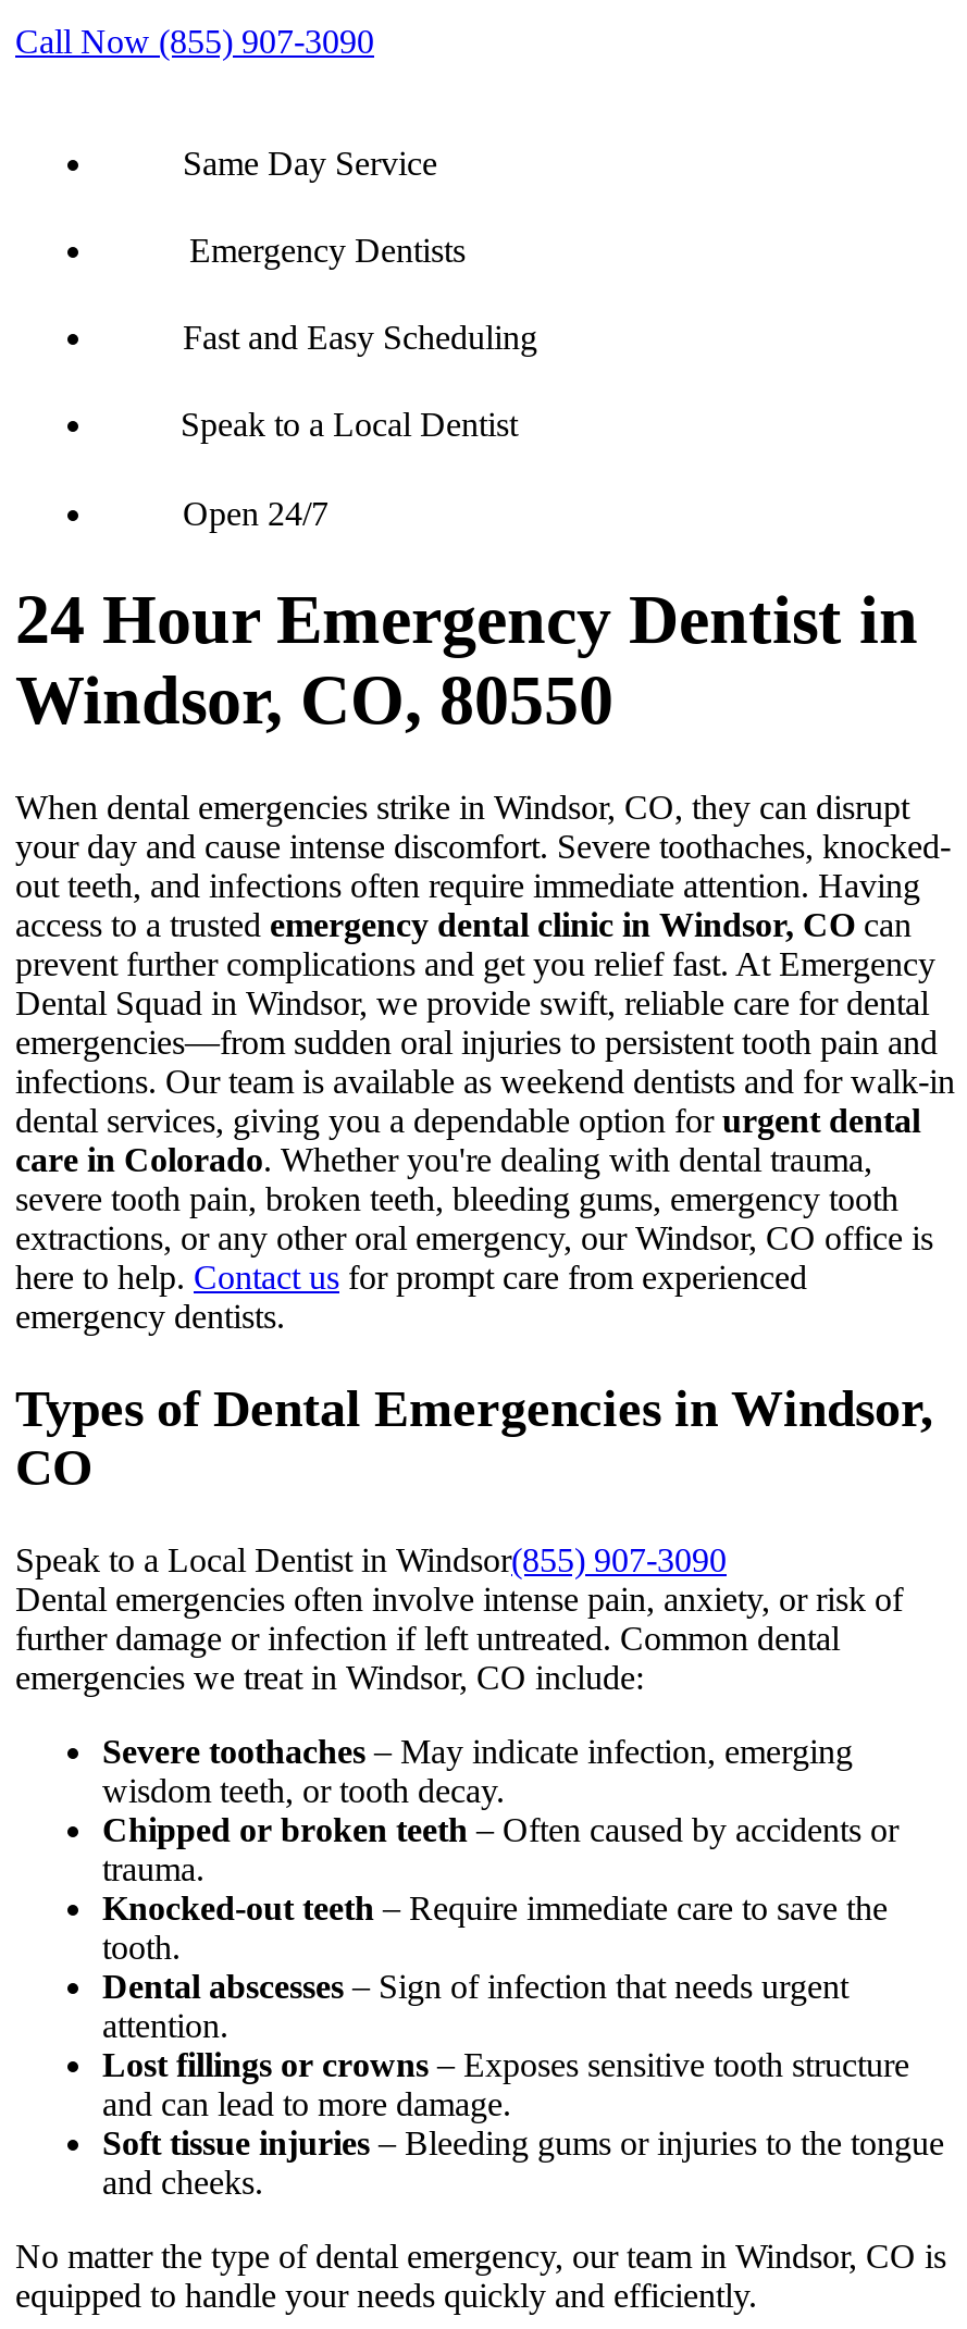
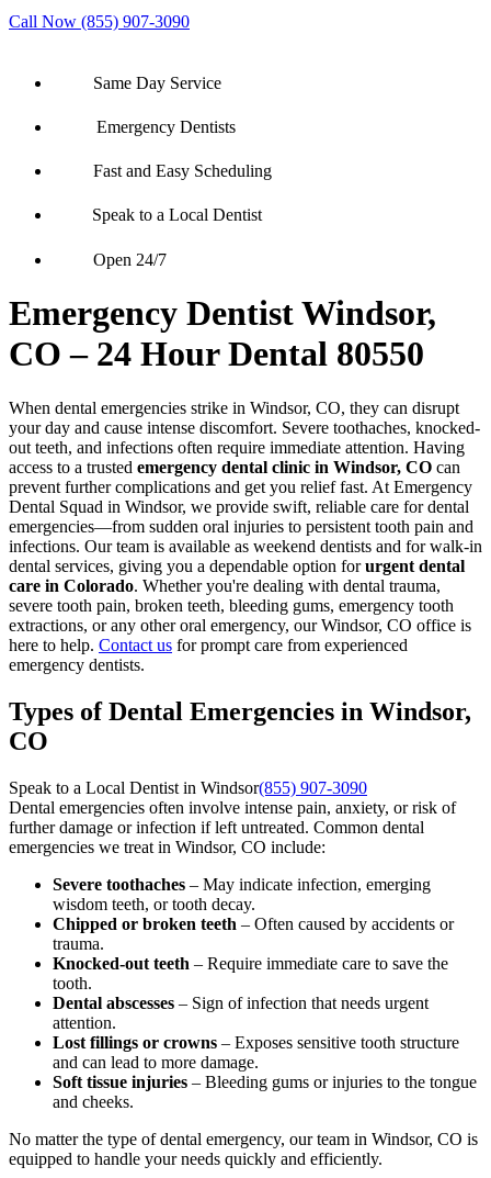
[15,580,918,739] 24 Hour Emergency Dentist in | Windsor, CO, 80550 -> [9,293,436,373] Emergency Dentist Windsor, | CO – 24 Hour Dental 80550

